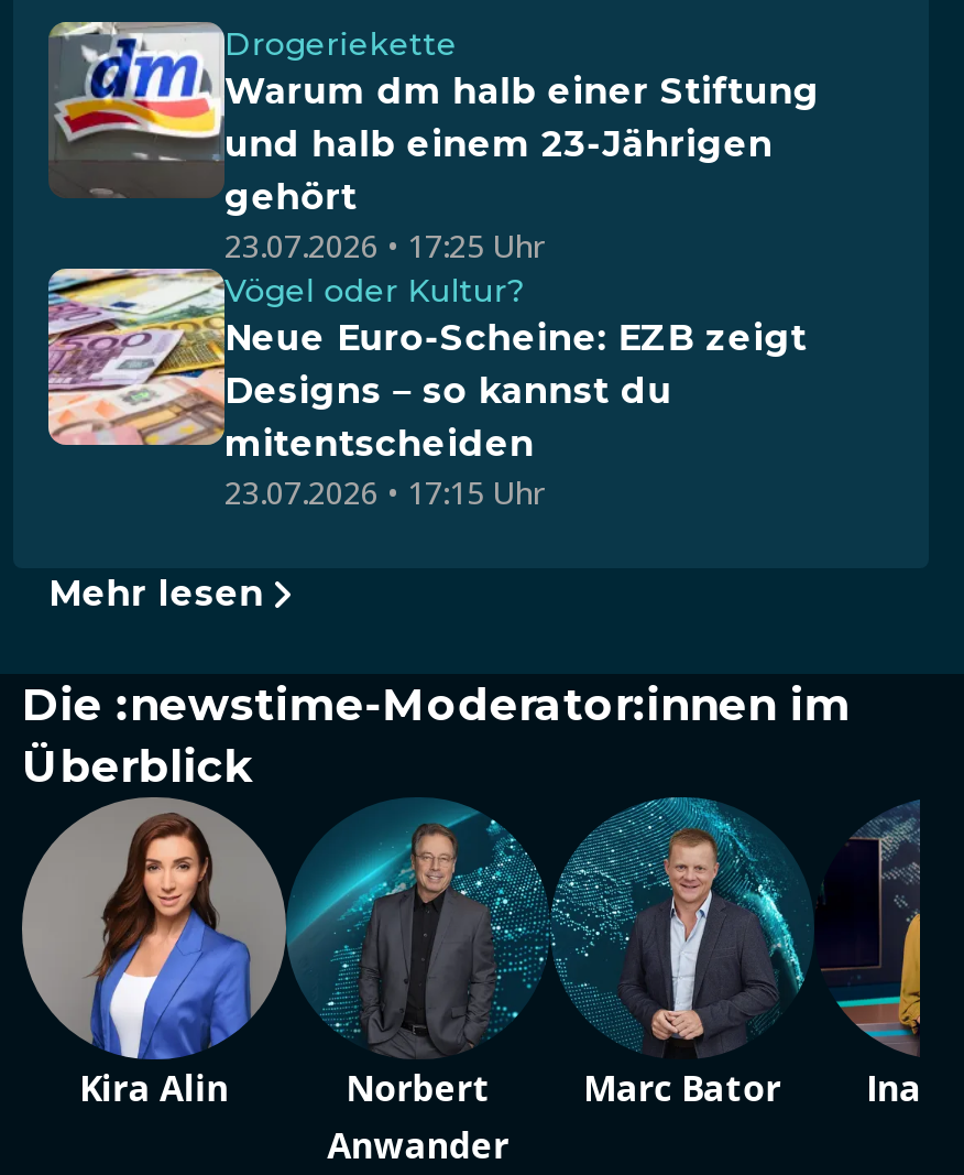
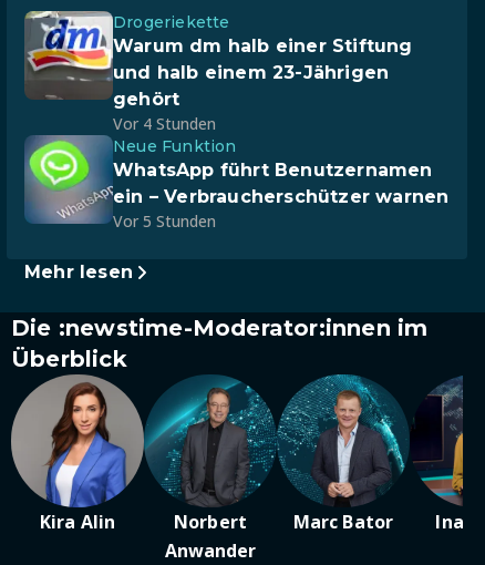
[48,224,807,512] [image] | 23.07.2026 • 17:25 Uhr | Vögel oder Kultur? | Neue Euro-Scheine: EZB zeigt | Designs – so kannst du | mitentscheiden | 23.07.2026 • 17:15 Uhr -> [24,113,449,232] [image] | Vor 4 Stunden | Neue Funktion | WhatsApp führt Benutzernamen | ein – Verbraucherschützer warnen | Vor 5 Stunden

